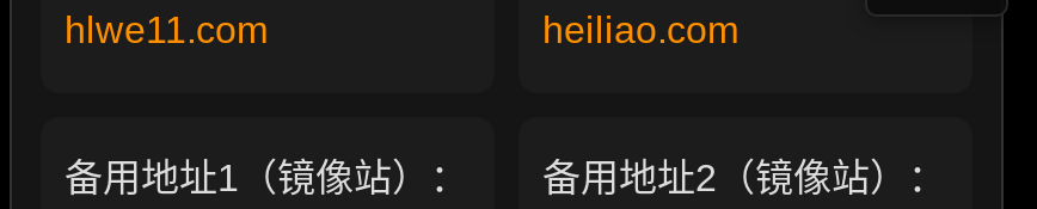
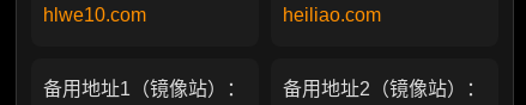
[65,10,268,50] hlwe11.com -> [43,5,146,25] hlwe10.com

